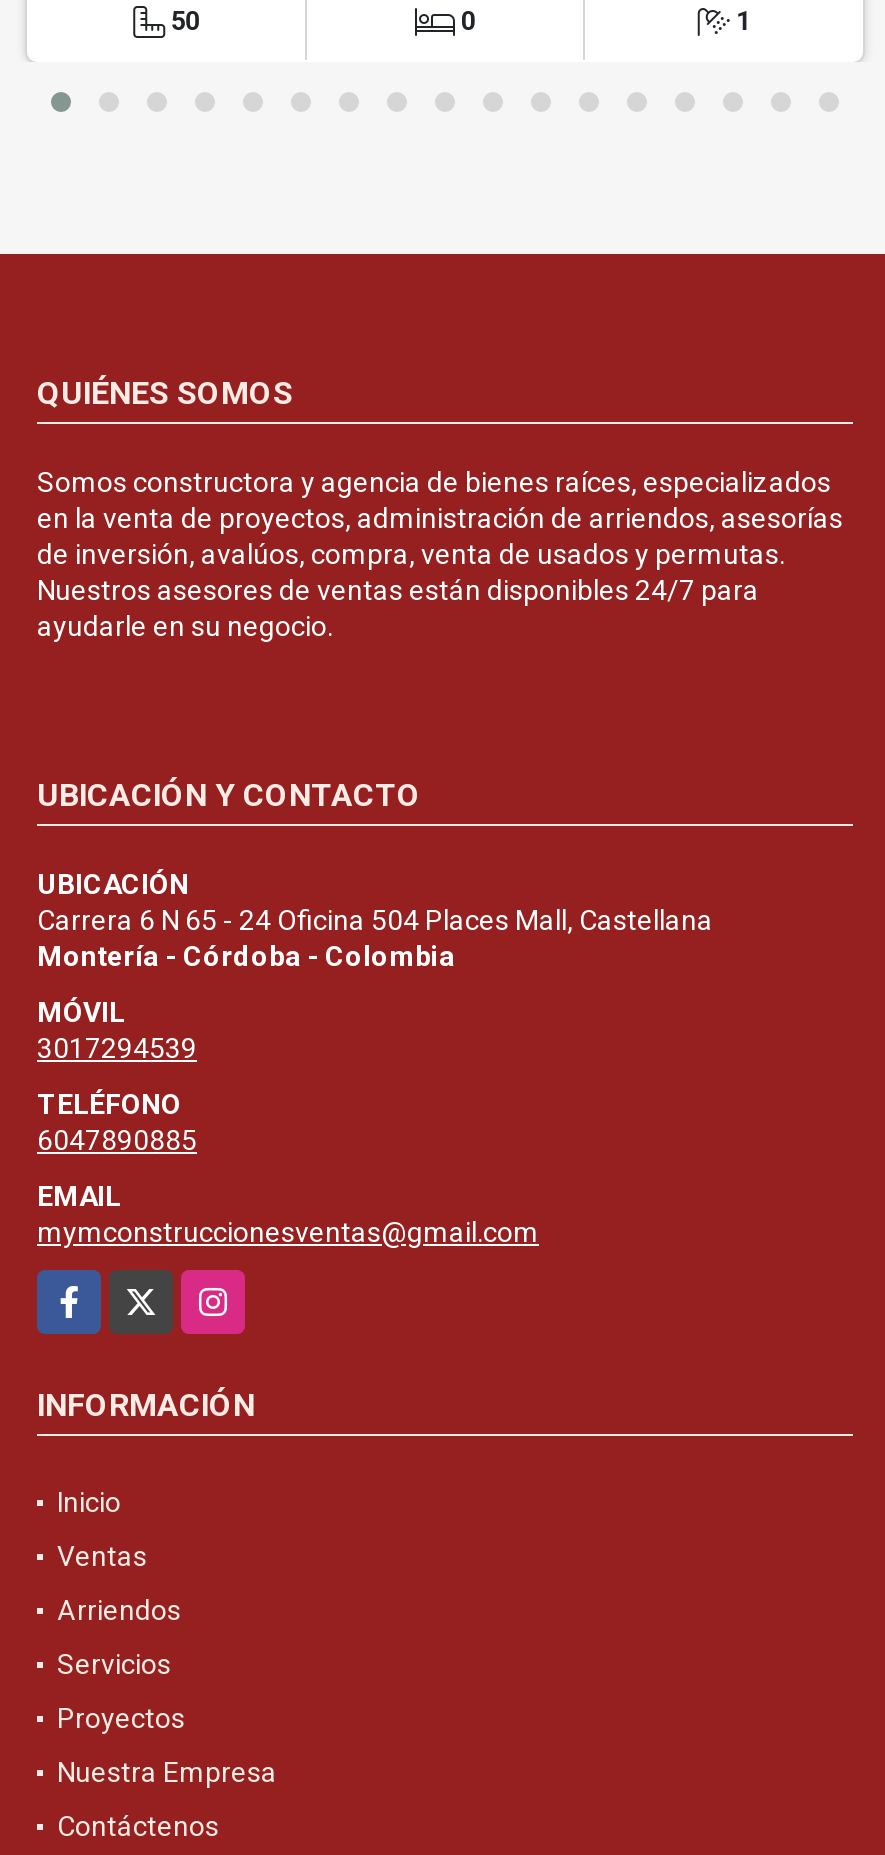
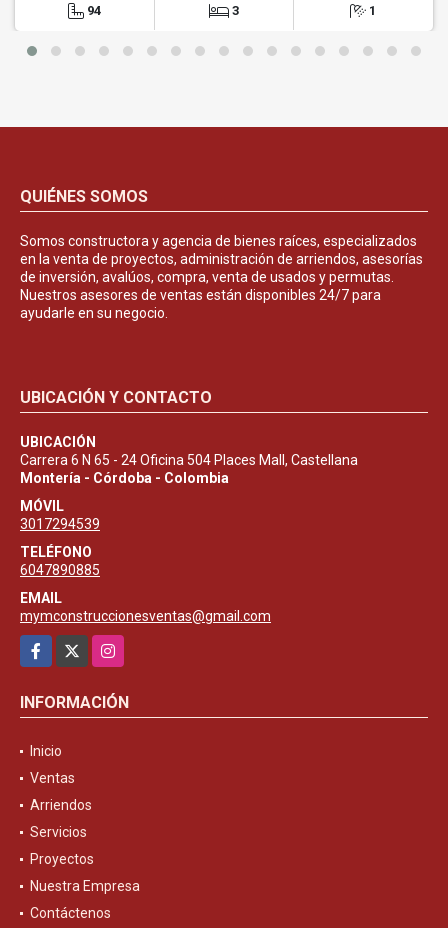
[171,7,199,37] 50 -> [87,3,101,18] 94
[461,7,475,37] 0 -> [232,3,239,18] 3

